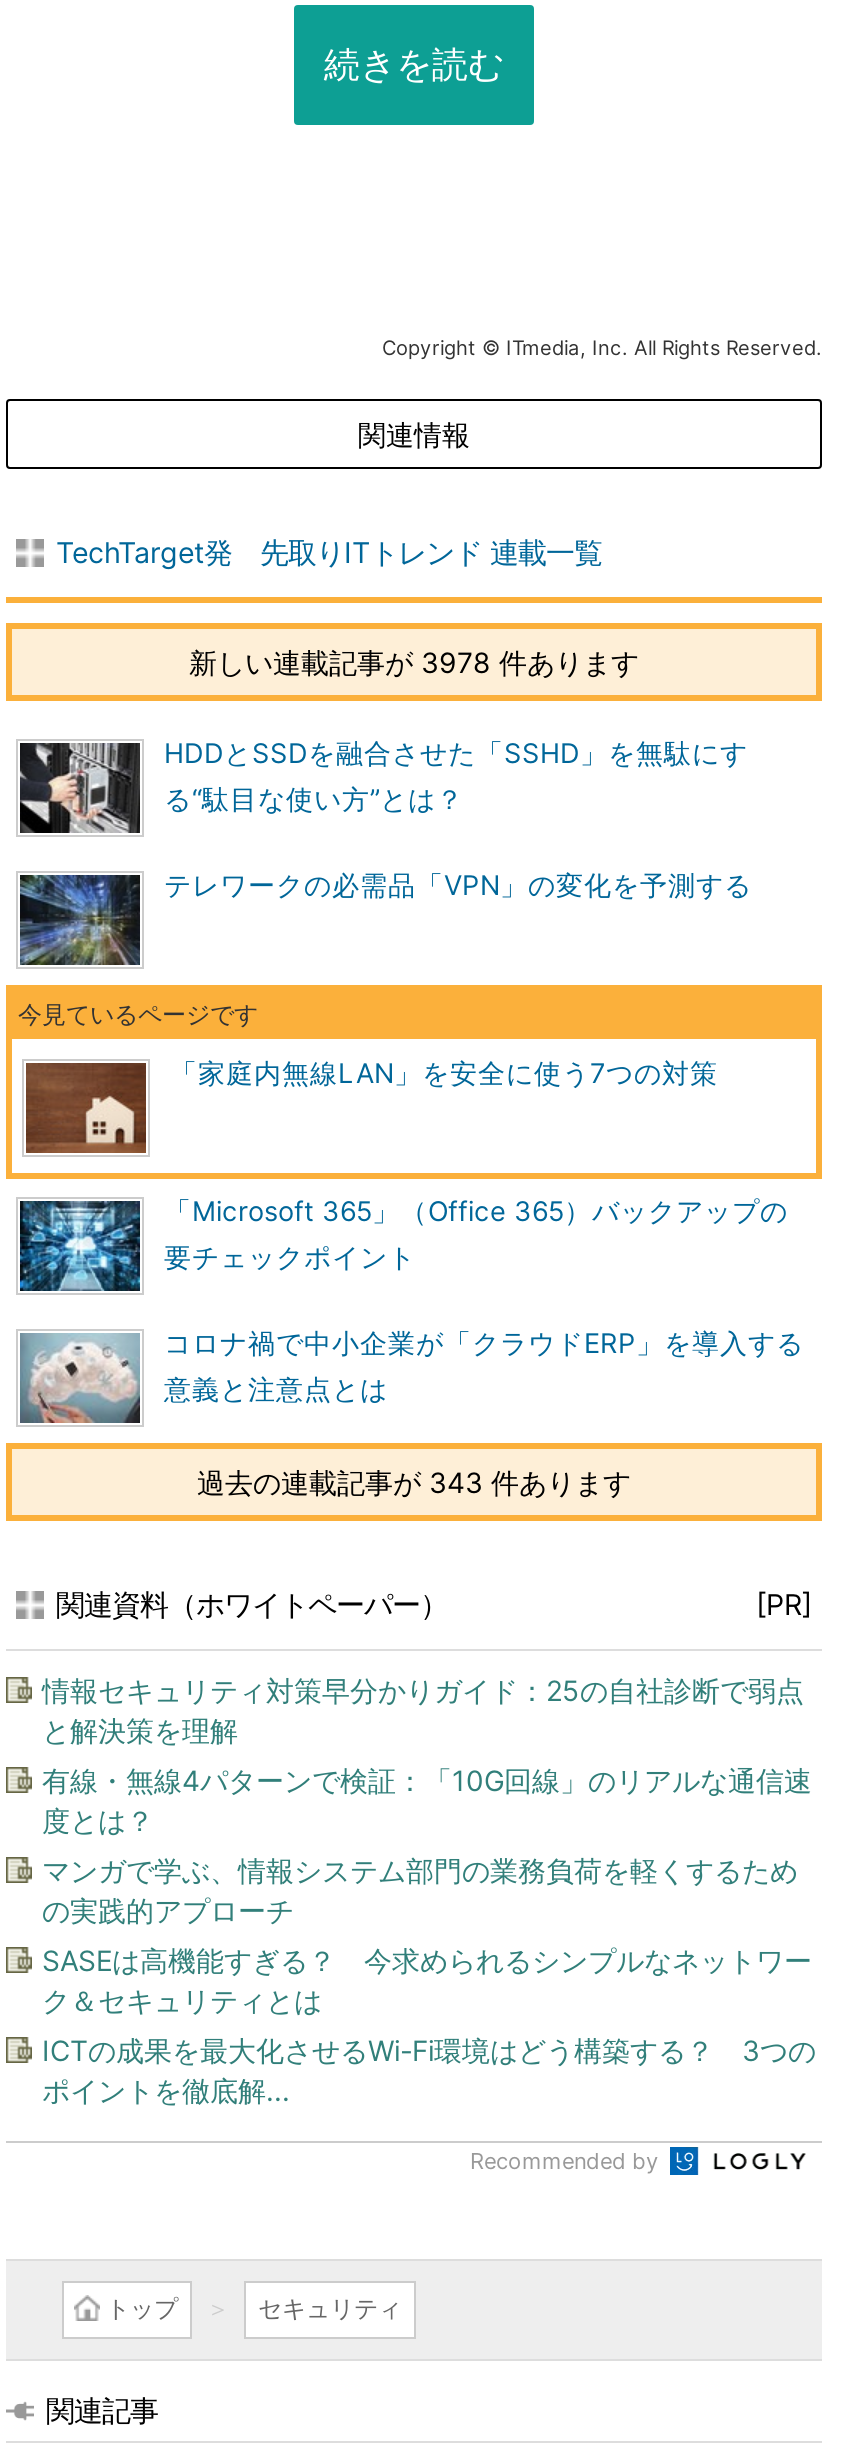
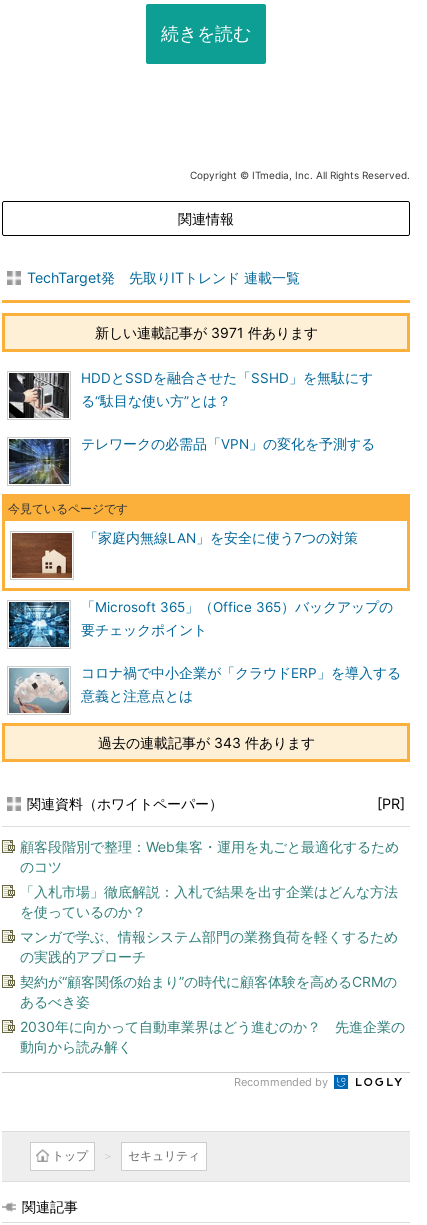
[189,645,639,679] 新しい連載記事が 3978 件あります -> [94,324,317,341] 新しい連載記事が 3971 件あります
[42,1673,804,1747] 情報セキュリティ対策早分かりガイド：25の自社診断で弱点 | と解決策を理解 -> [20,838,399,875] 顧客段階別で整理：Web集客・運用を丸ごと最適化するため | のコツ
[42,1763,812,1837] 有線・無線4パターンで検証：「10G回線」のリアルな通信速 | 度とは？ -> [20,883,398,920] 「入札市場」徹底解説：入札で結果を出す企業はどんな方法 | を使っているのか？
[42,1943,812,2017] SASEは高機能すぎる？ 今求められるシンプルなネットワー | ク＆セキュリティとは -> [20,973,397,1010] 契約が“顧客関係の始まり”の時代に顧客体験を高めるCRMの | あるべき姿
[42,2033,816,2107] ICTの成果を最大化させるWi-Fi環境はどう構築する？ 3つの | ポイントを徹底解... -> [20,1018,405,1055] 2030年に向かって自動車業界はどう進むのか？ 先進企業の | 動向から読み解く

